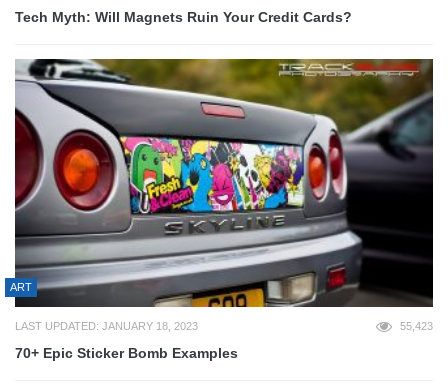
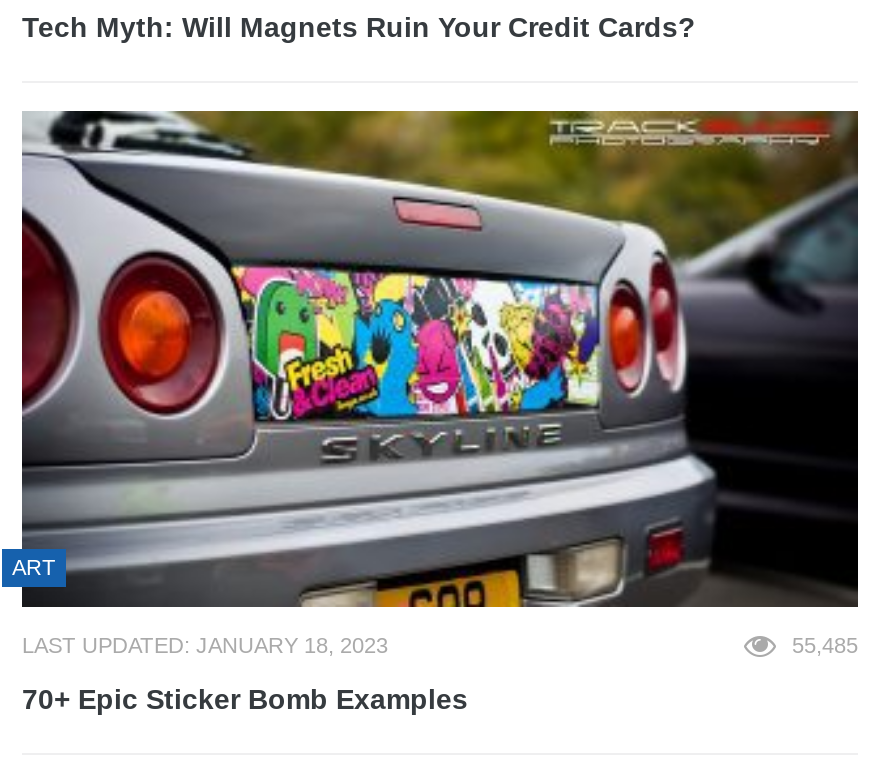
[397,320,433,332] 55,423 -> [786,633,858,657] 55,485

